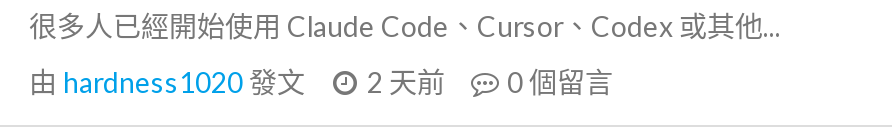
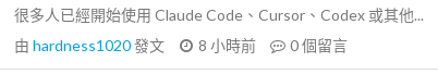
[29,65,613,99] 由hardness1020發文 2 天前 0個留言 -> [14,36,348,54] 由hardness1020發文 8 小時前 0個留言

